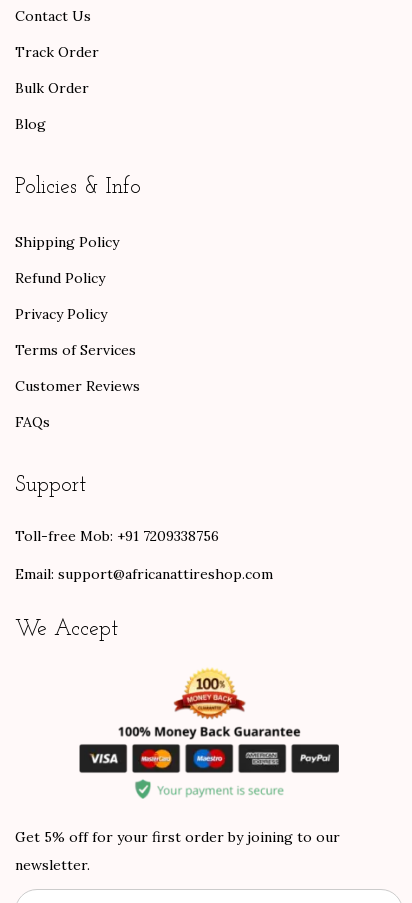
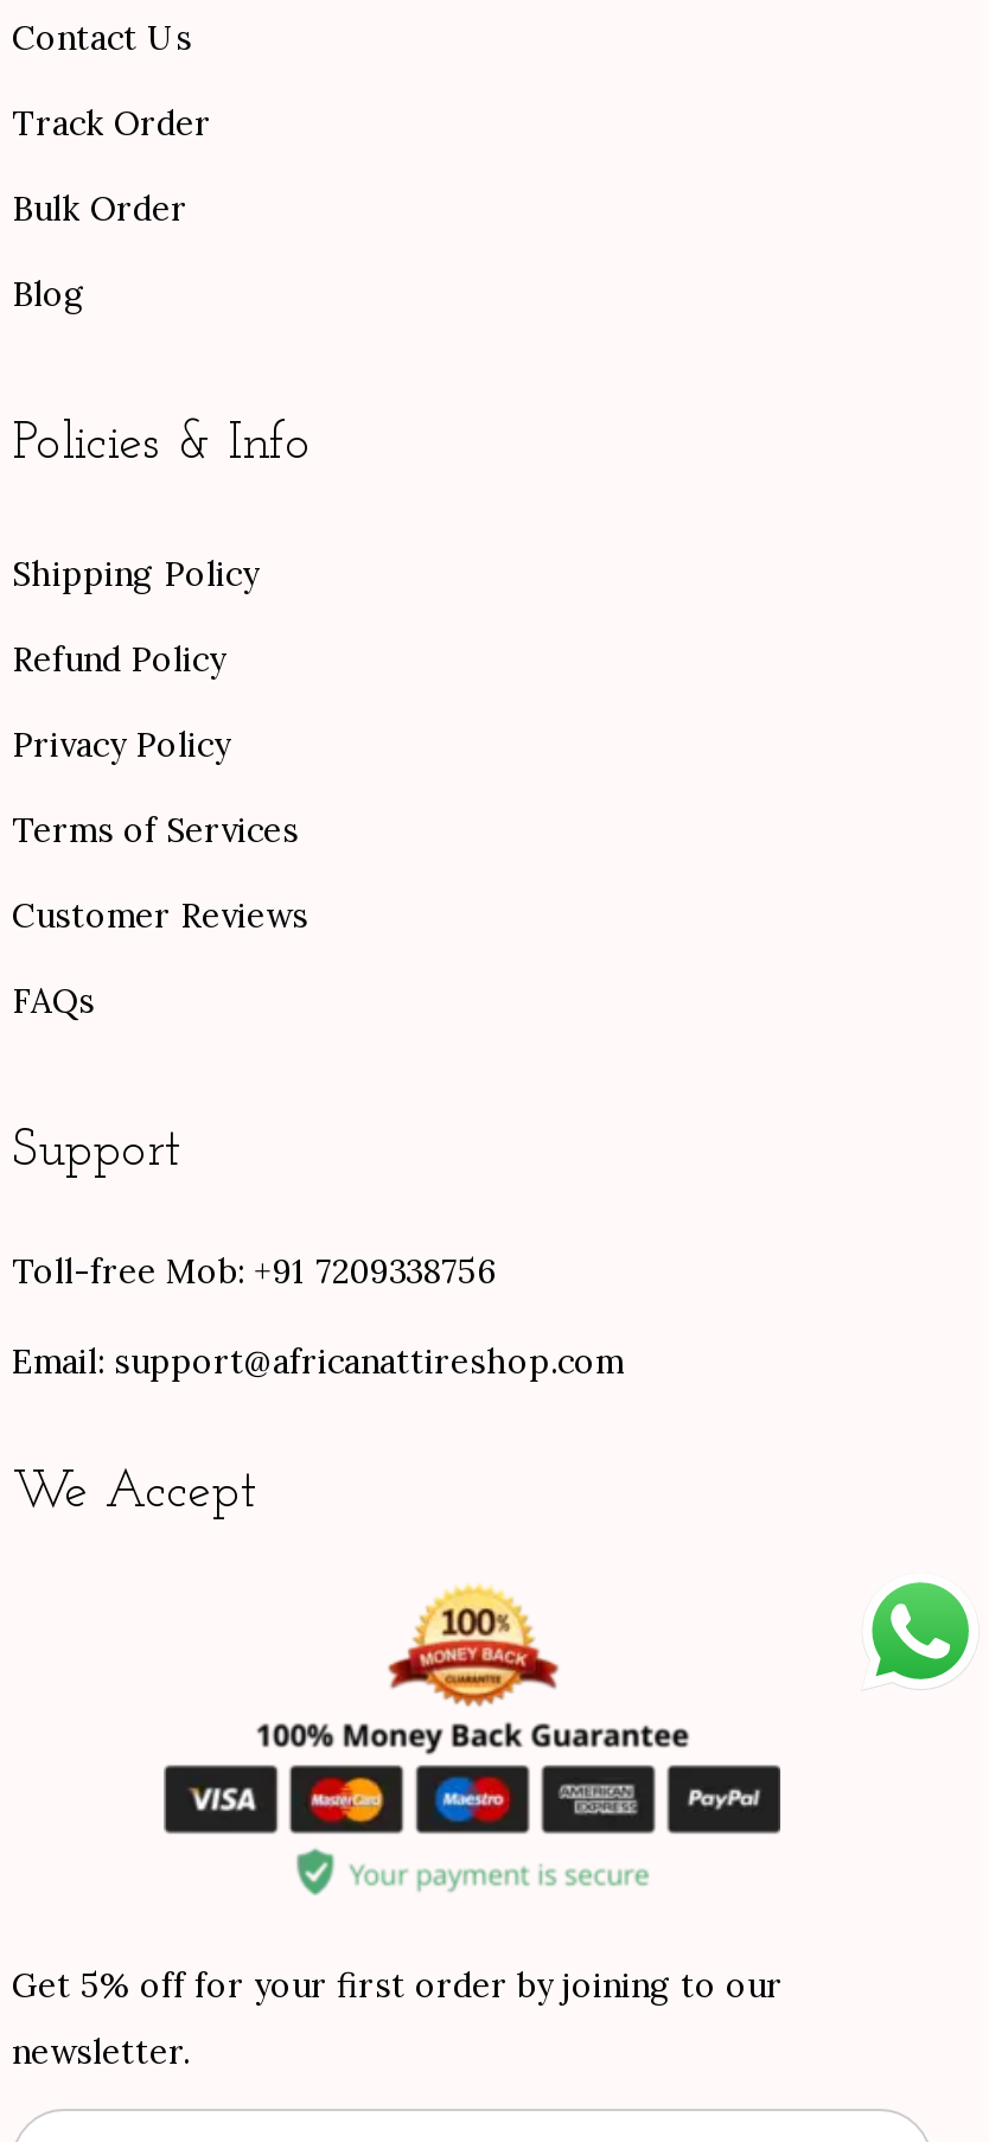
none -> [870,1580,972,1682] [image]

